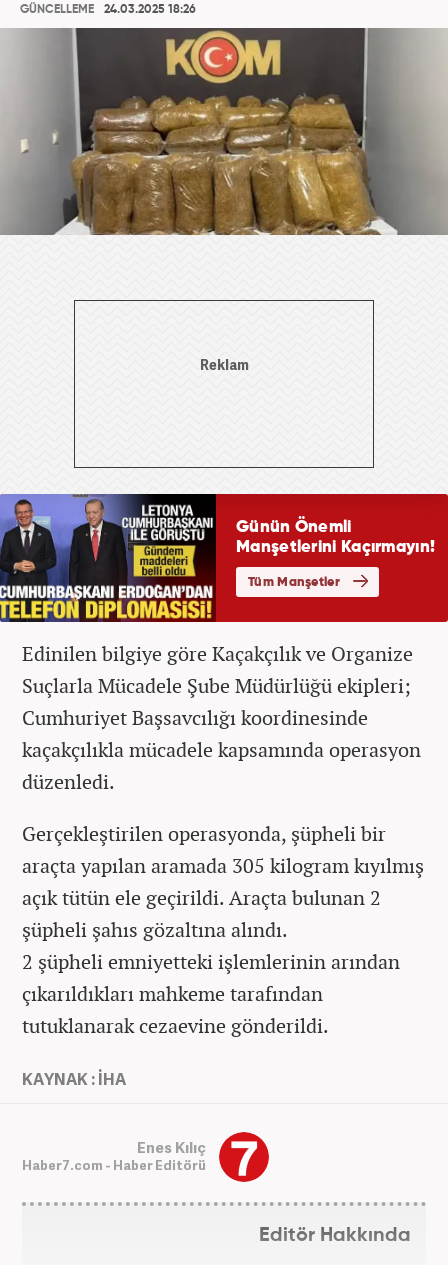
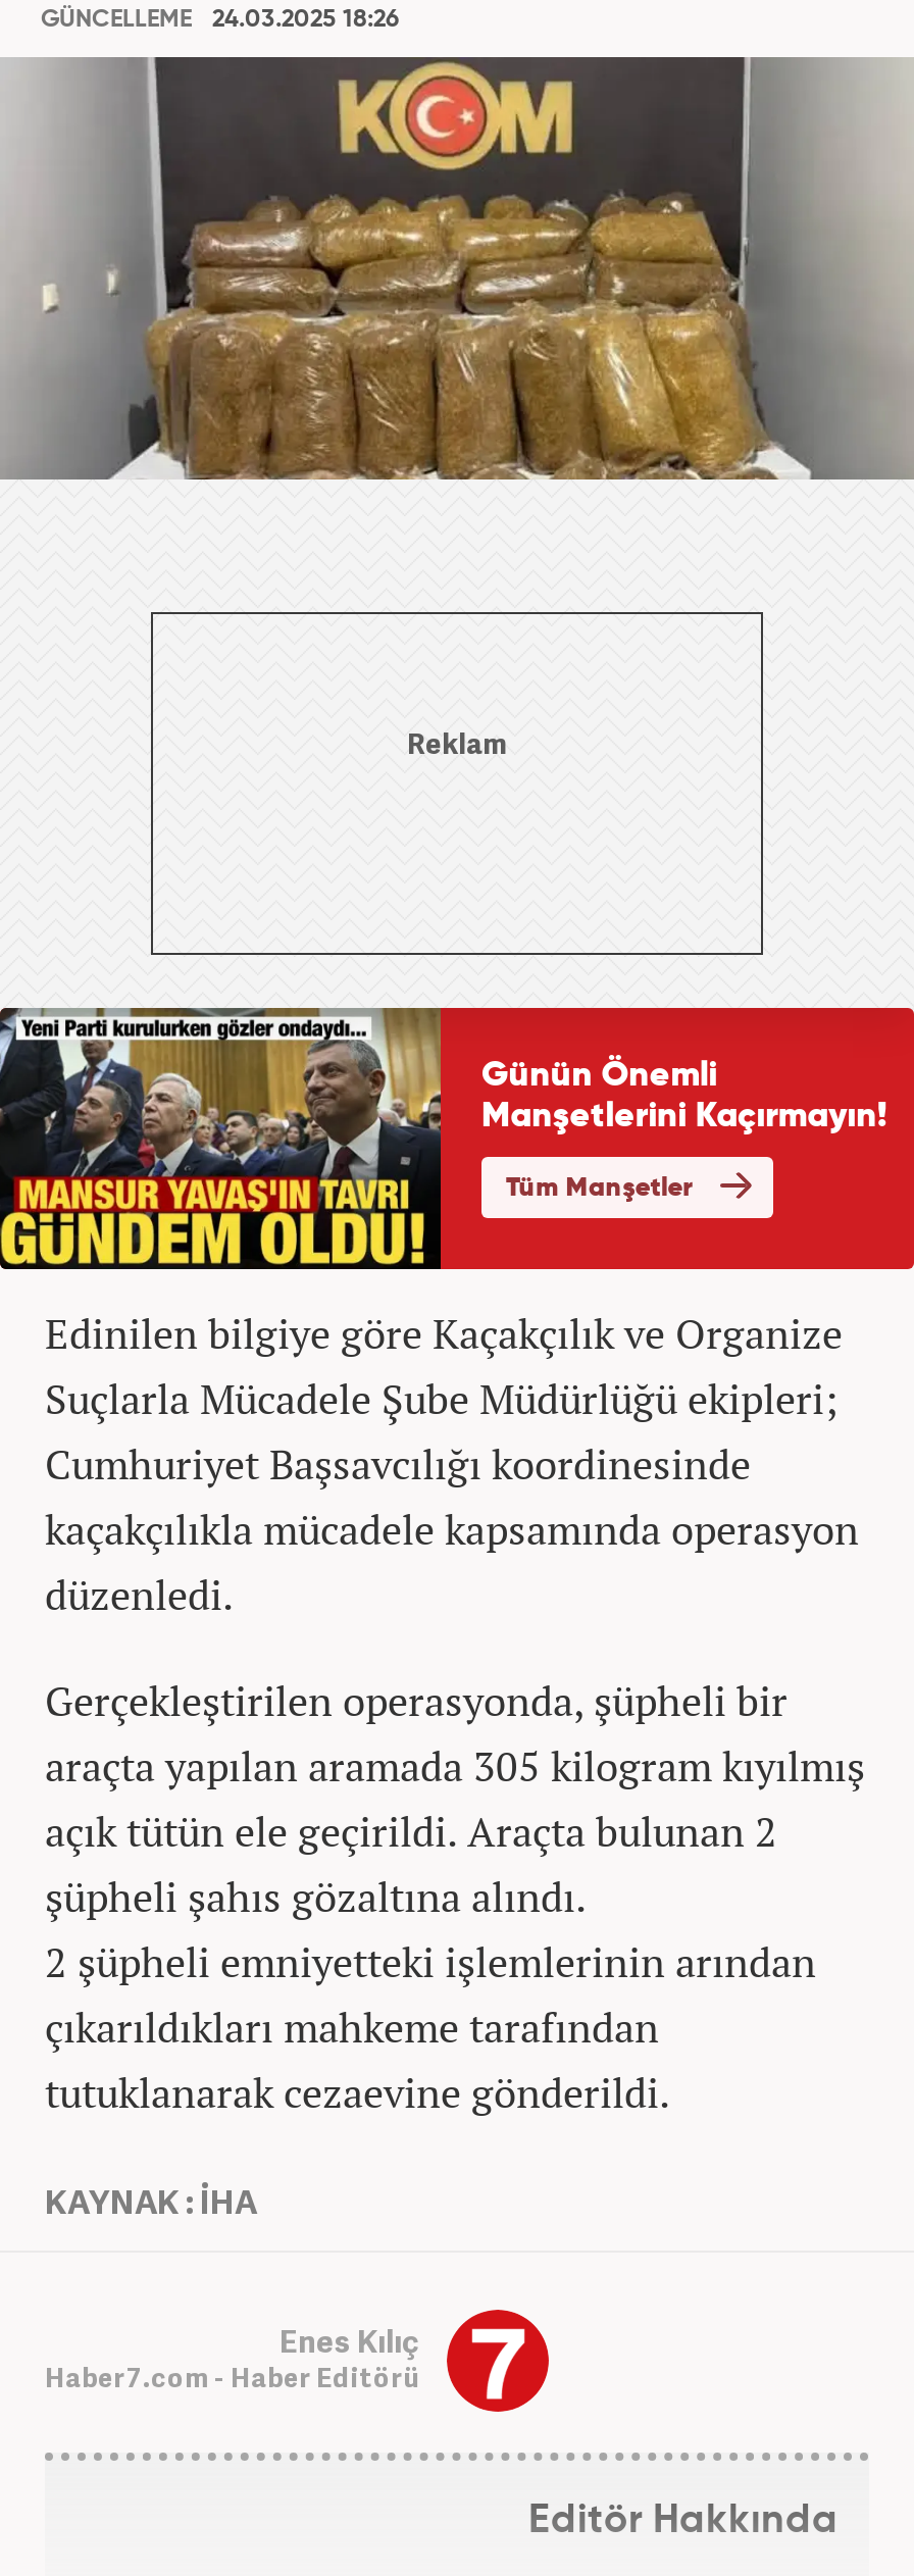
[3,493,218,623] [image] -> [6,1006,443,1271] [image]

